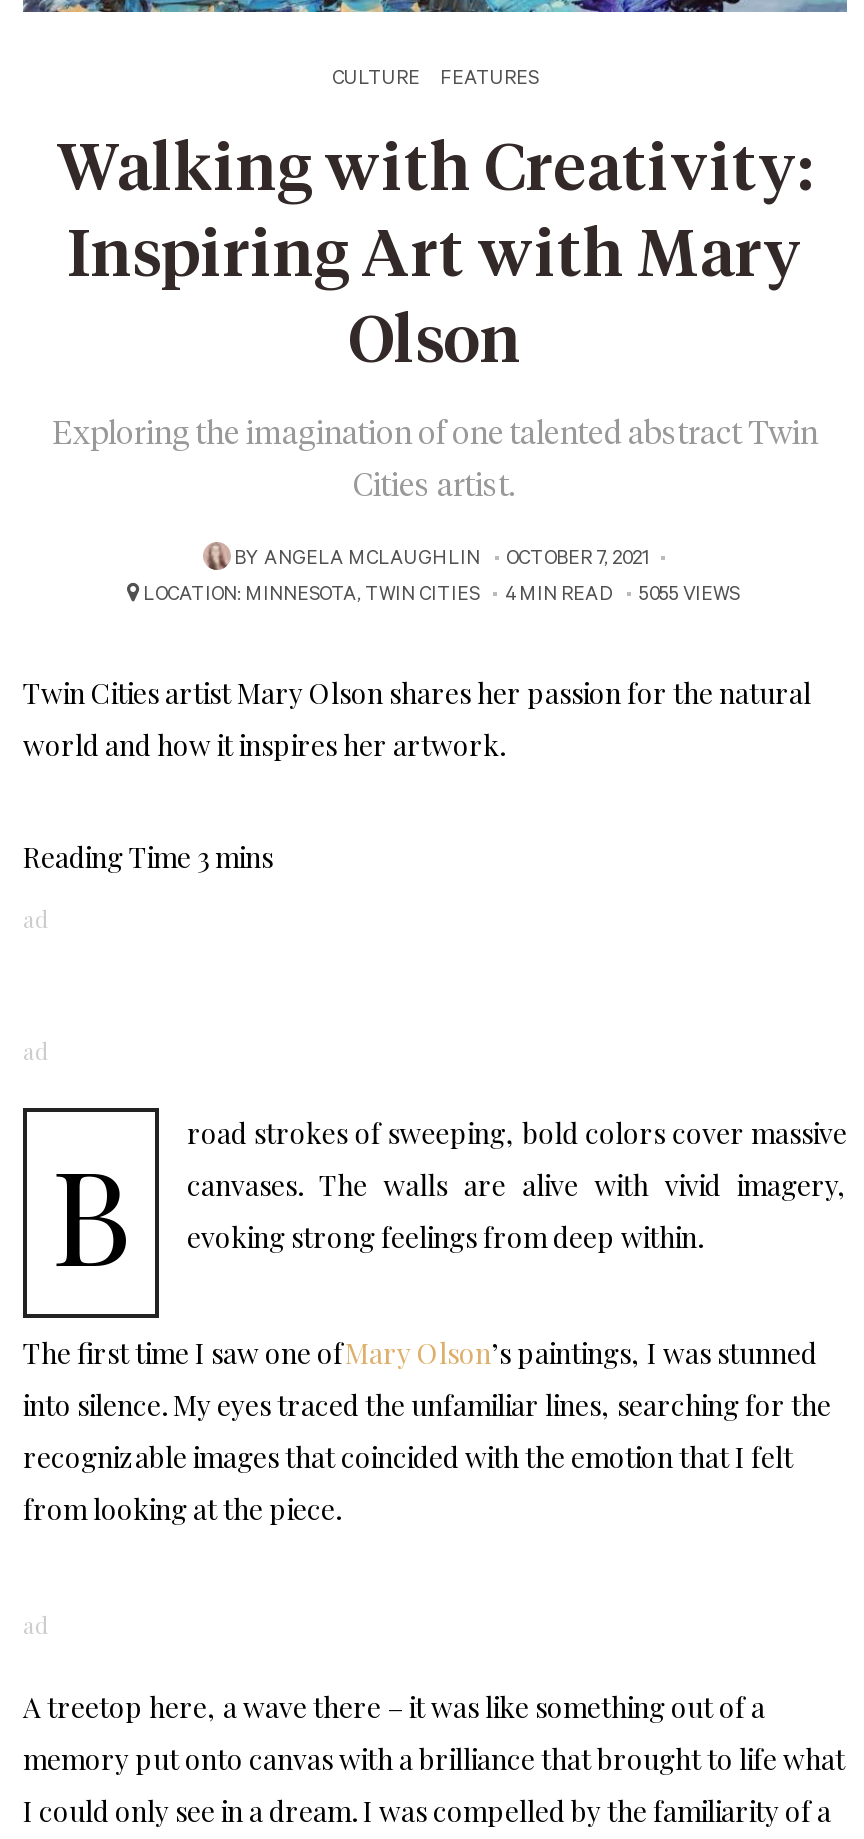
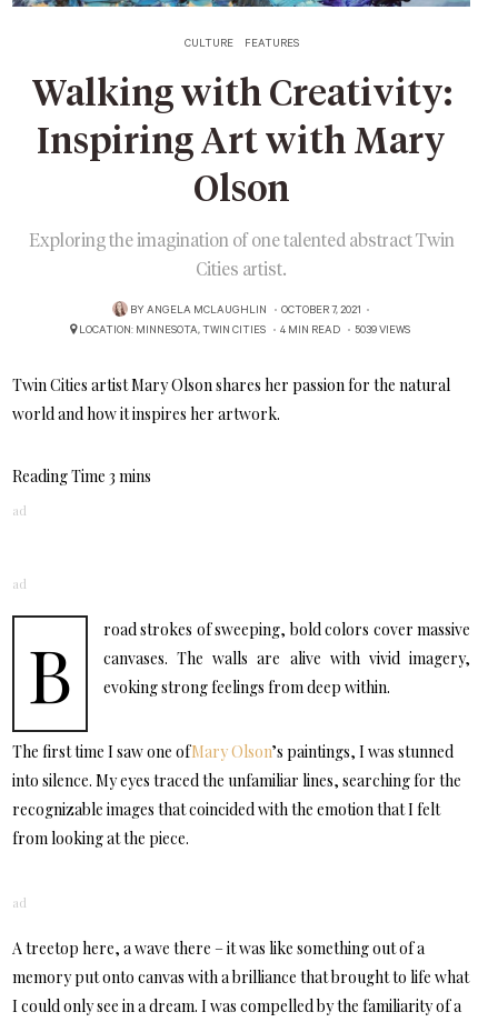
[639,586,739,608] 5055 VIEWS -> [355,325,410,338] 5039 VIEWS

